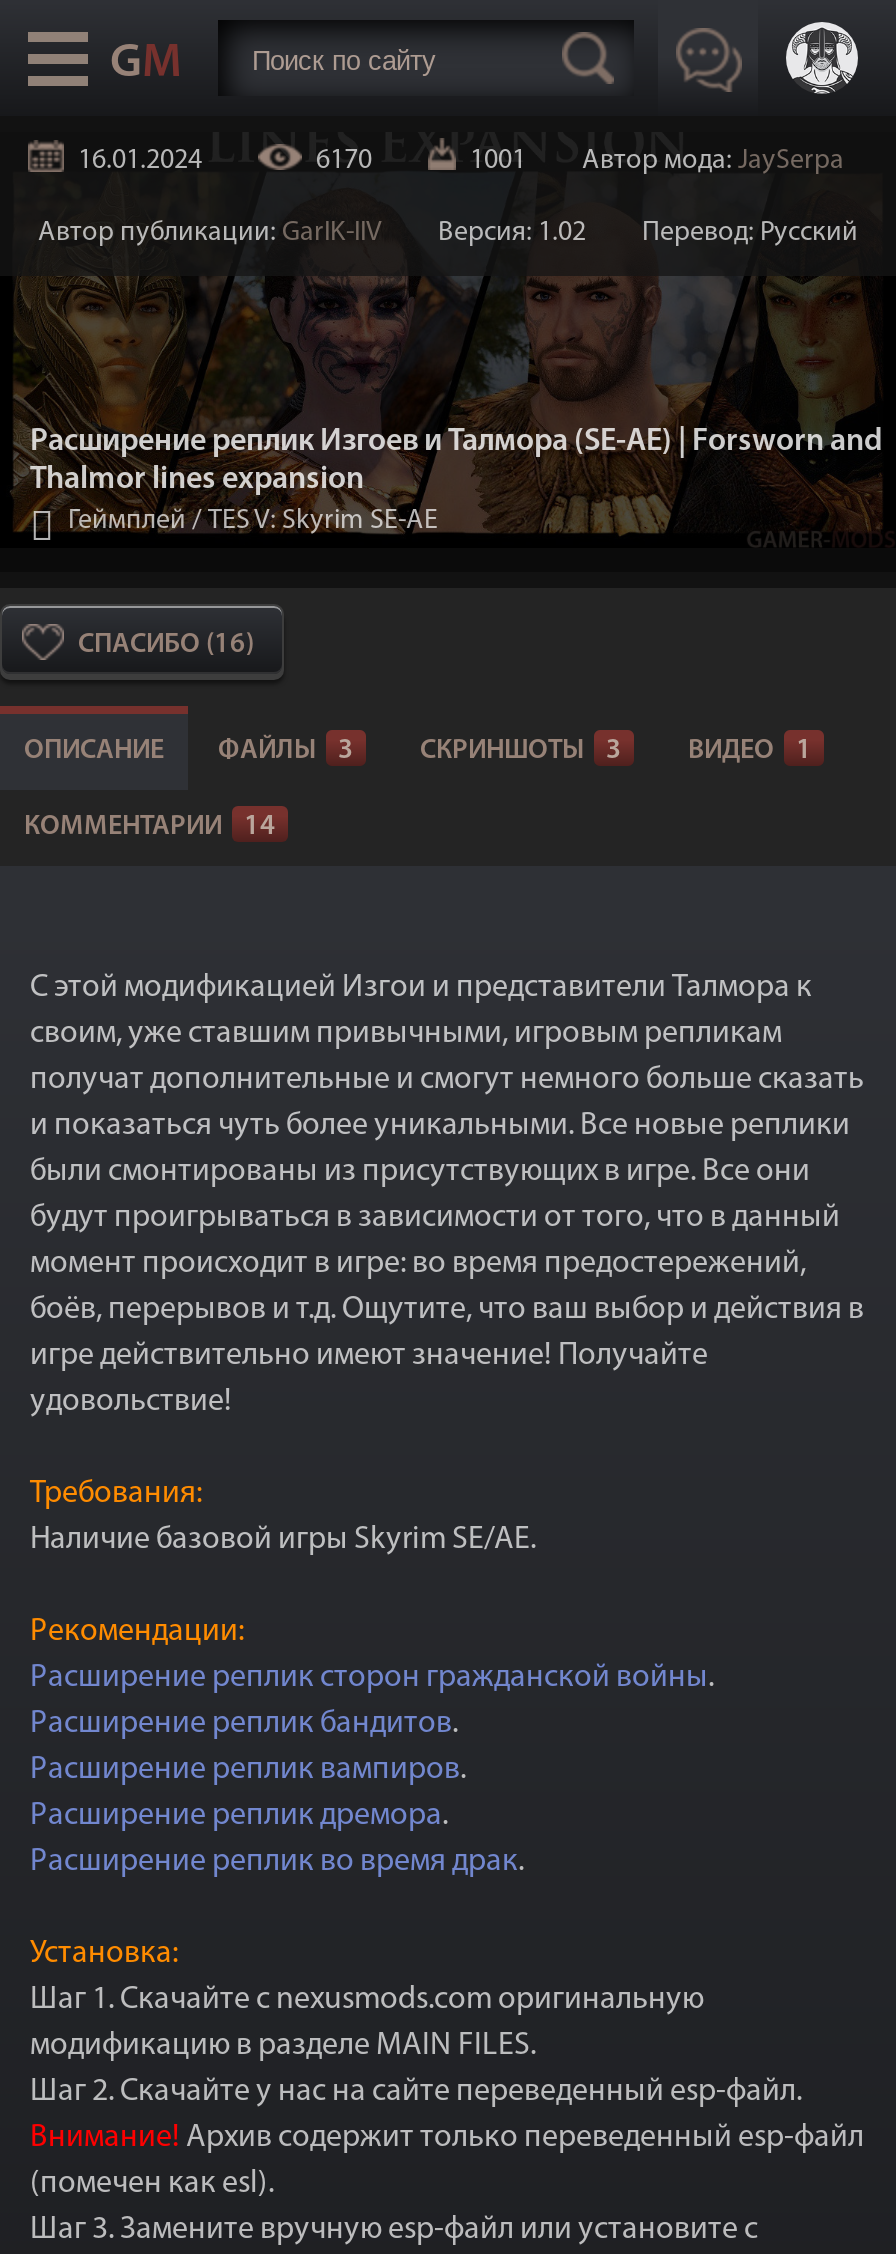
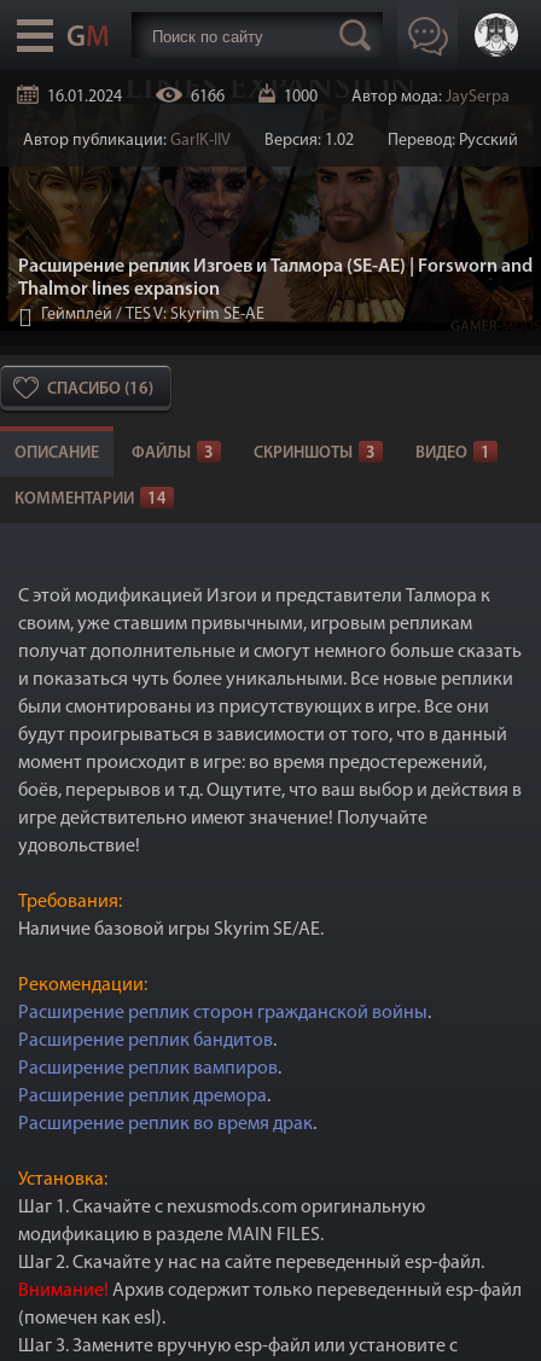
[316,146,372,176] 6170 -> [191,88,225,106] 6166
[470,146,844,176] 1001 Автор мода: JaySerpa -> [284,88,510,106] 1000 Автор мода: JaySerpa

